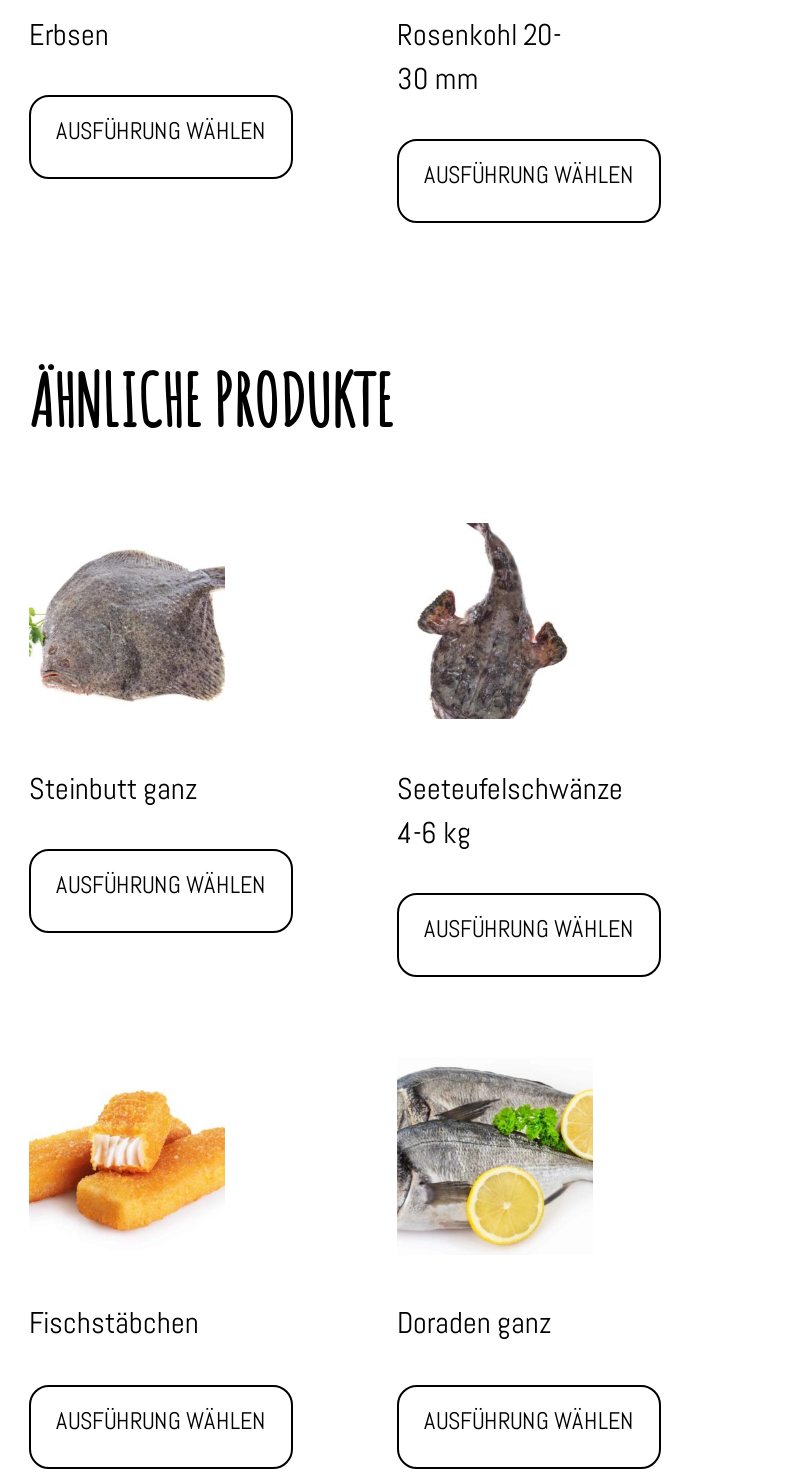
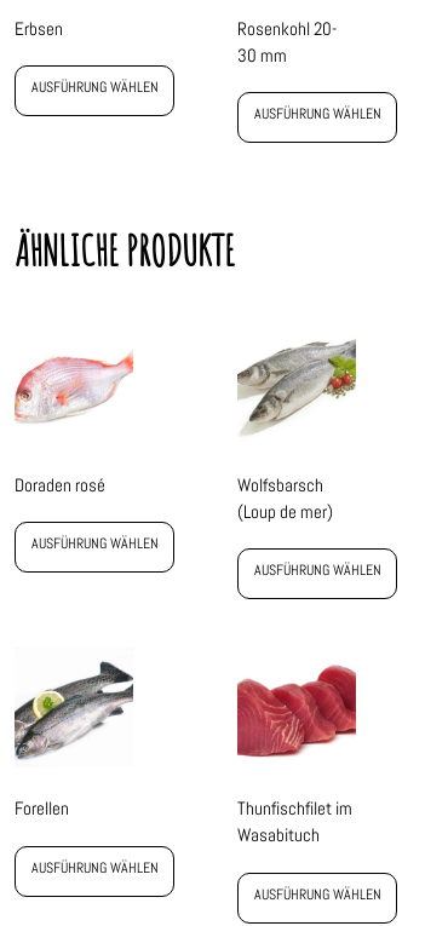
[397,521,623,851] [image] | Seeteufelschwänze | 4-6 kg -> [236,324,357,523] [image] | Wolfsbarsch | (Loup de mer)
[27,549,227,807] [image] | Steinbutt ganz -> [13,341,134,496] [image] | Doraden rosé
[395,1065,595,1342] [image] | Doraden ganz -> [236,654,357,847] [image] | Thunfischfilet im | Wasabituch
[27,1081,227,1342] [image] | Fischstäbchen -> [13,660,134,820] [image] | Forellen

